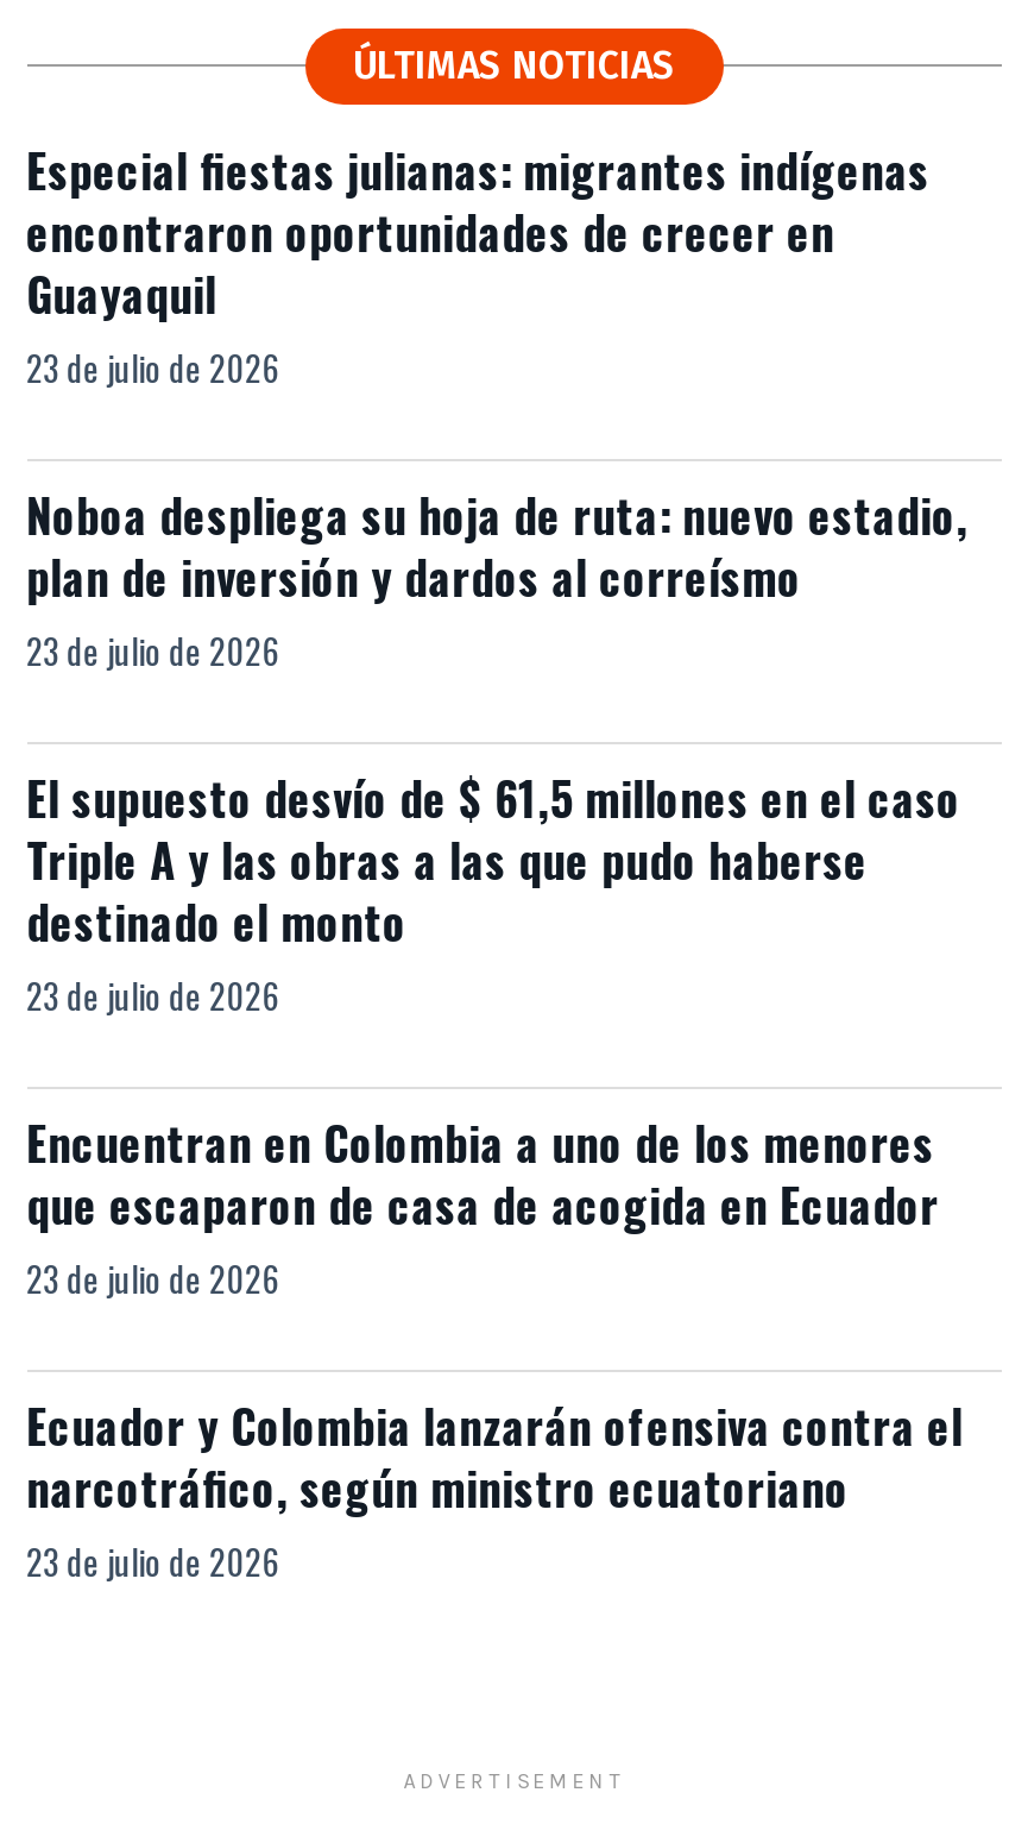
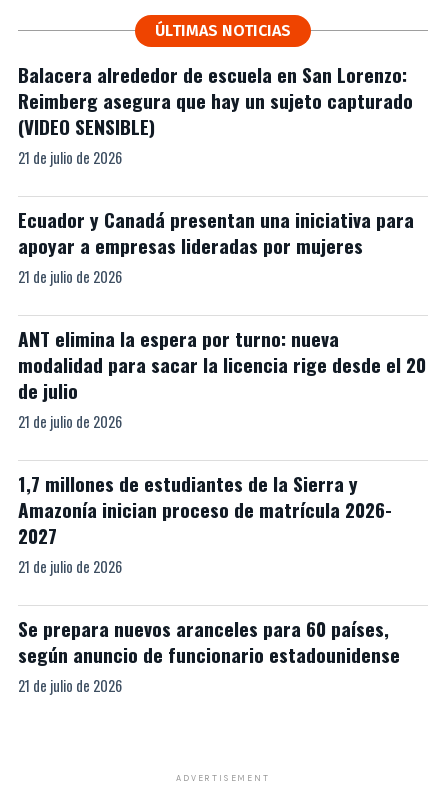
[27,136,930,392] Especial fiestas julianas: migrantes indígenas | encontraron oportunidades de crecer en | Guayaquil | 23 de julio de 2026 -> [18,60,413,168] Balacera alrededor de escuela en San Lorenzo: | Reimberg asegura que hay un sujeto capturado | (VIDEO SENSIBLE) | 21 de julio de 2026
[27,480,968,675] Noboa despliega su hoja de ruta: nuevo estadio, | plan de inversión y dardos al correísmo | 23 de julio de 2026 -> [18,205,414,287] Ecuador y Canadá presentan una iniciativa para | apoyar a empresas lideradas por mujeres | 21 de julio de 2026
[27,763,961,1020] El supuesto desvío de $ 61,5 millones en el caso | Triple A y las obras a las que pudo haberse | destinado el monto | 23 de julio de 2026 -> [18,324,426,432] ANT elimina la espera por turno: nueva | modalidad para sacar la licencia rige desde el 20 | de julio | 21 de julio de 2026
[27,1108,939,1303] Encuentran en Colombia a uno de los menores | que escaparon de casa de acogida en Ecuador | 23 de julio de 2026 -> [18,469,392,577] 1,7 millones de estudiantes de la Sierra y | Amazonía inician proceso de matrícula 2026- | 2027 | 21 de julio de 2026
[27,1391,963,1586] Ecuador y Colombia lanzarán ofensiva contra el | narcotráfico, según ministro ecuatoriano | 23 de julio de 2026 -> [18,614,400,696] Se prepara nuevos aranceles para 60 países, | según anuncio de funcionario estadounidense | 21 de julio de 2026

